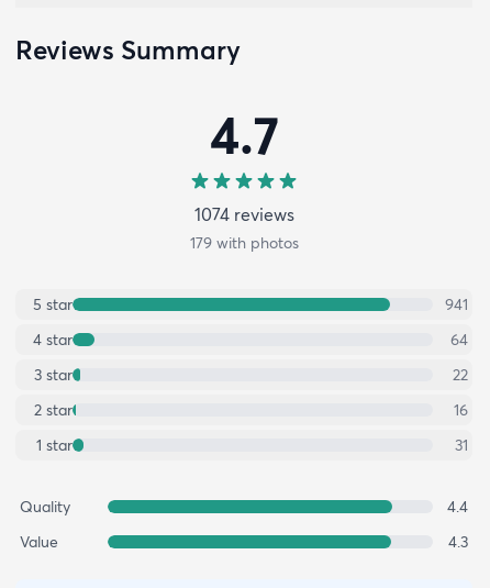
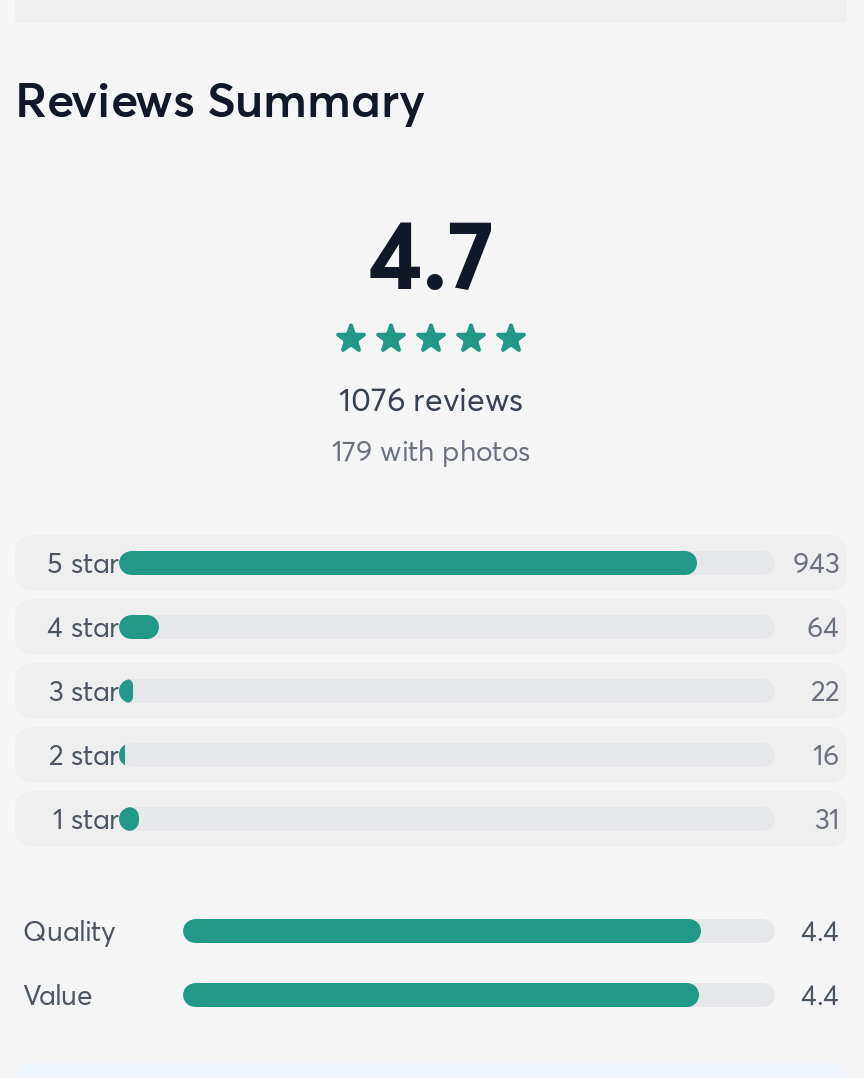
[194,204,294,226] 1074 reviews -> [339,379,523,419] 1076 reviews
[445,295,468,315] 941 -> [793,545,839,581] 943
[448,532,468,552] 4.3 -> [801,977,839,1013] 4.4

